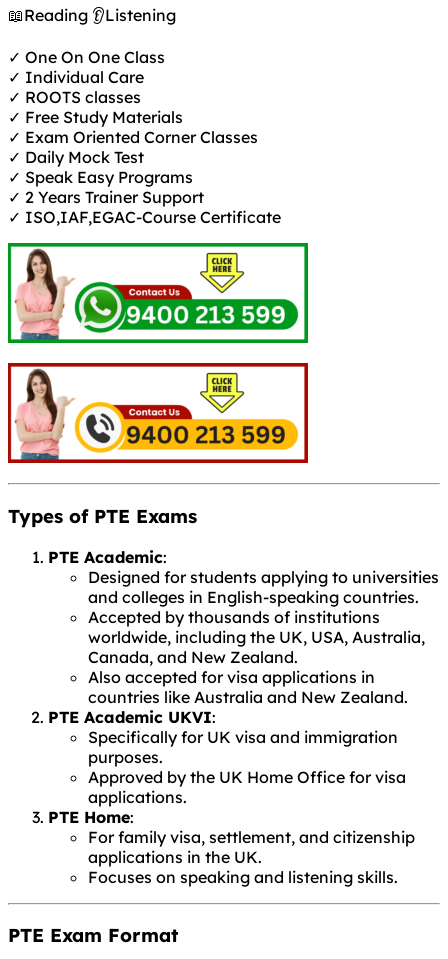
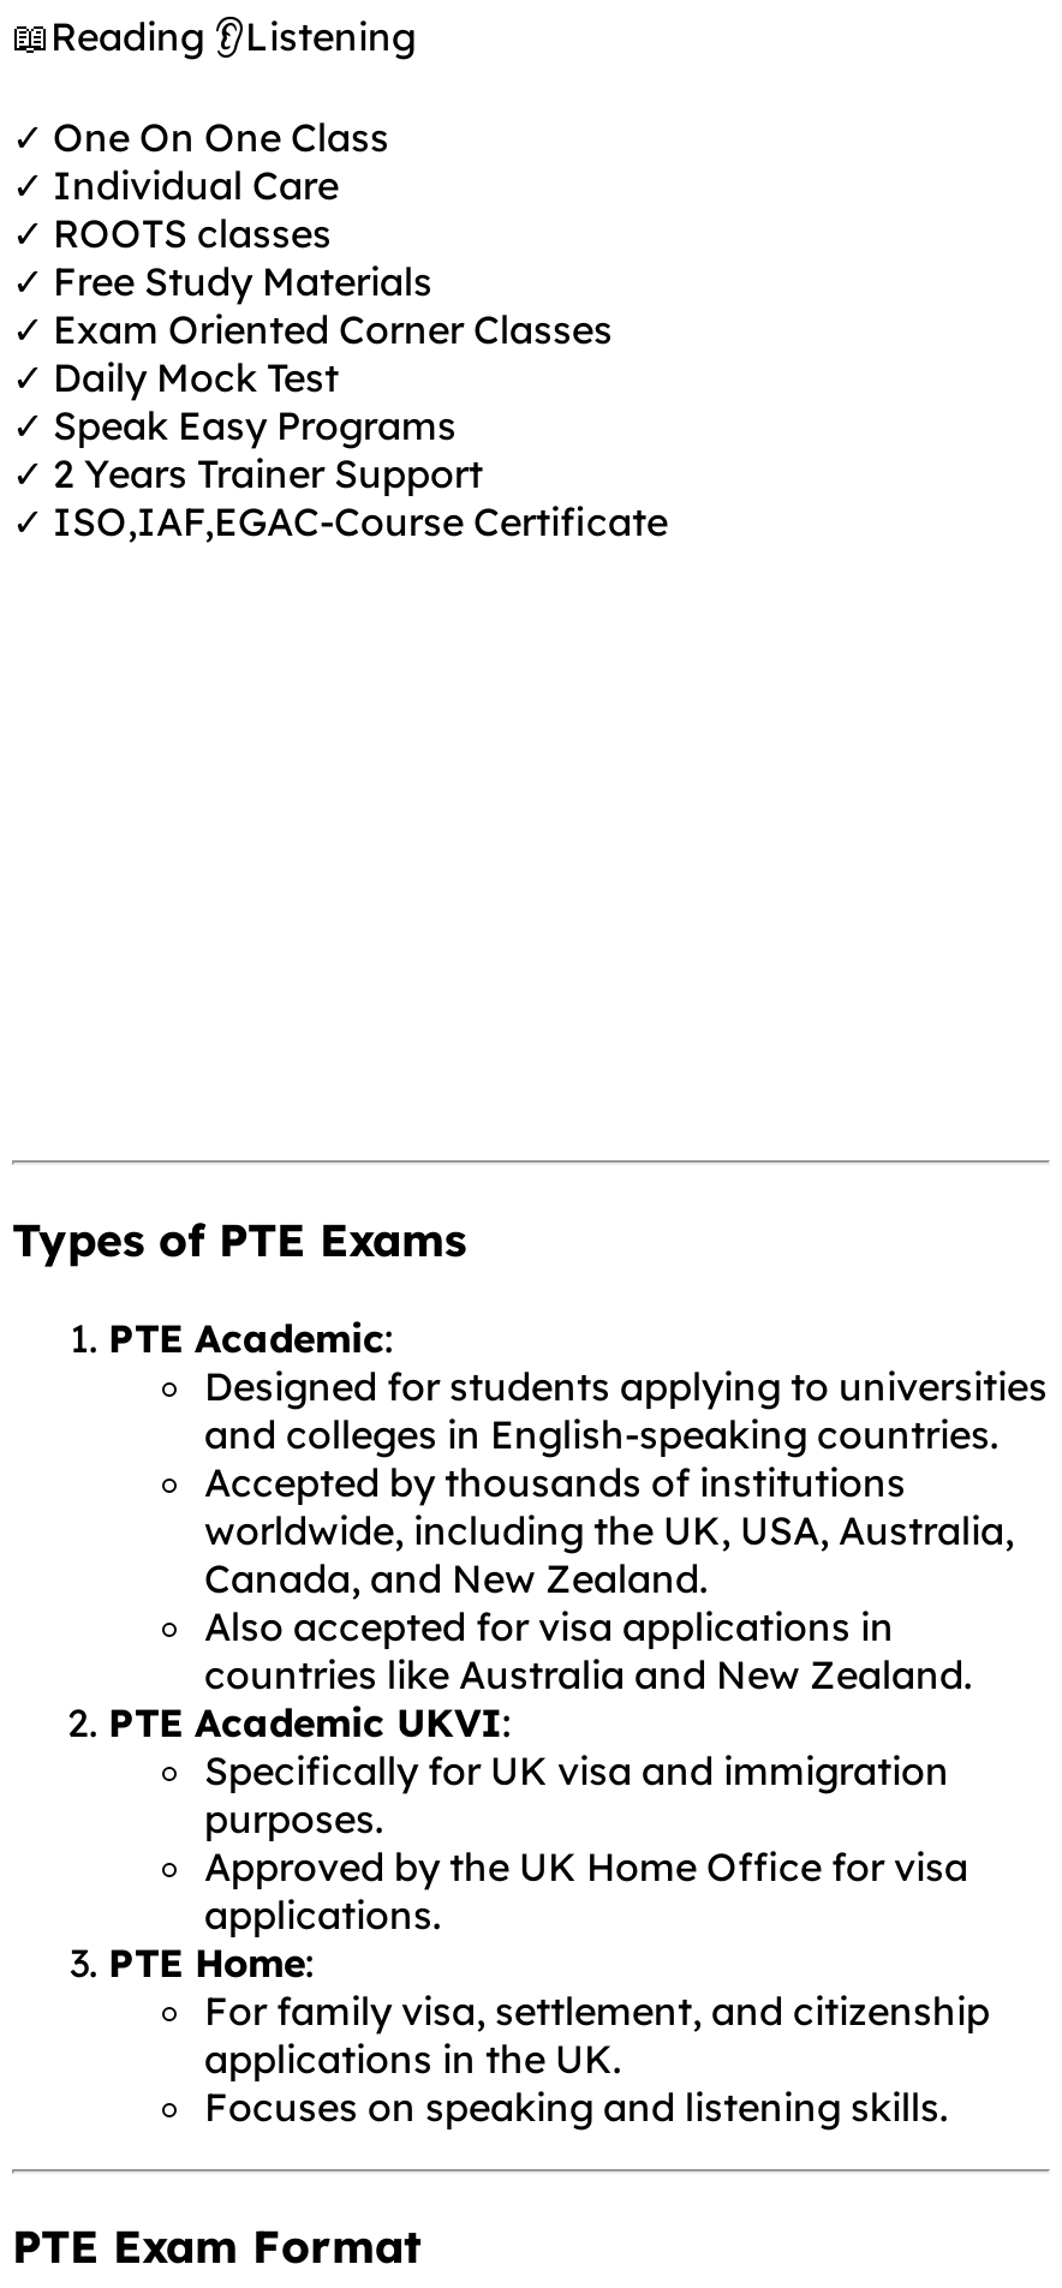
[7,242,309,344] [image] -> none
[7,362,309,464] [image] -> none

